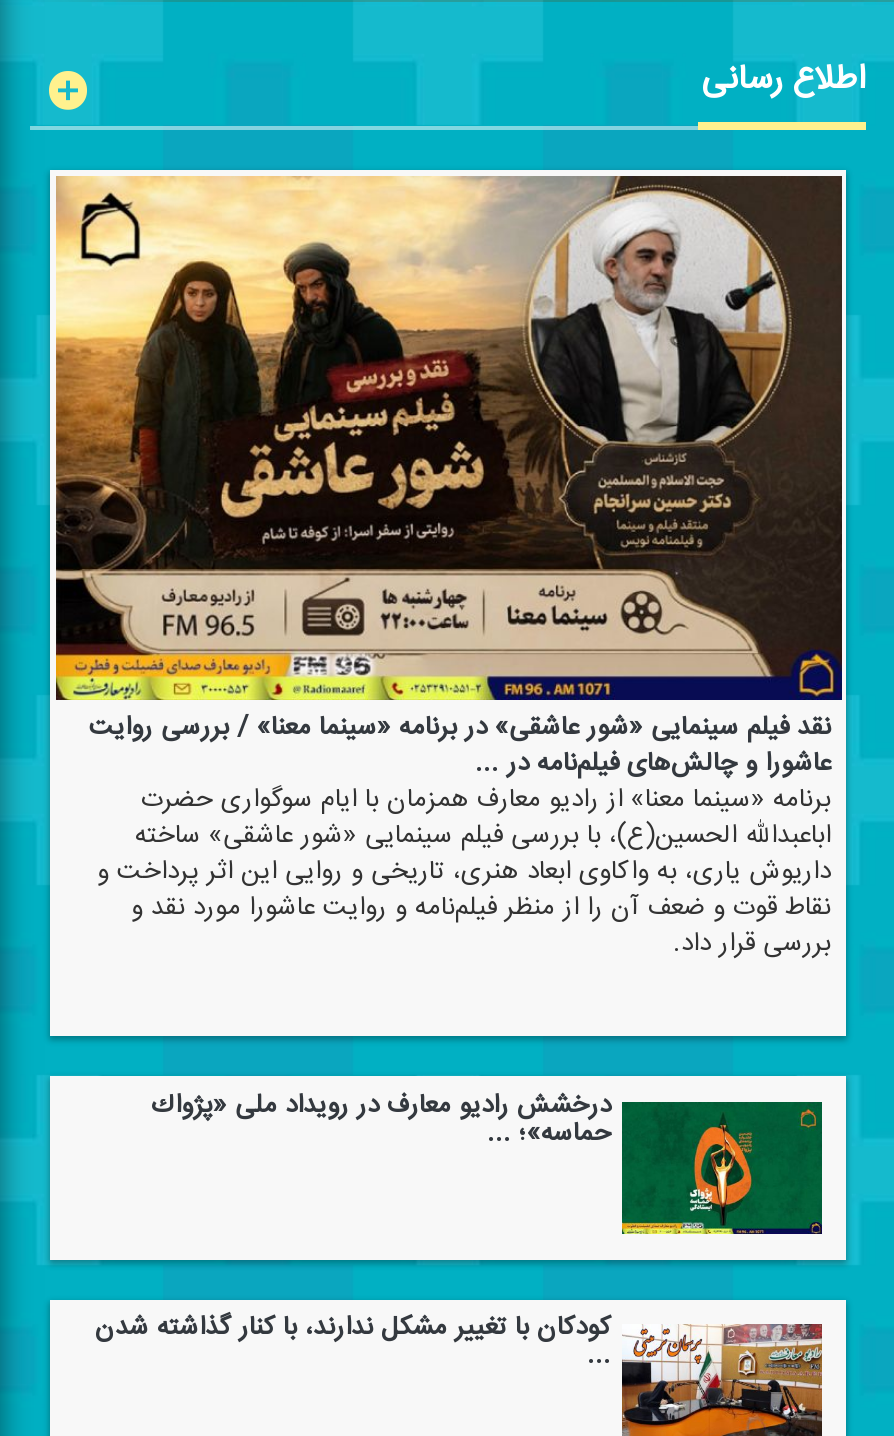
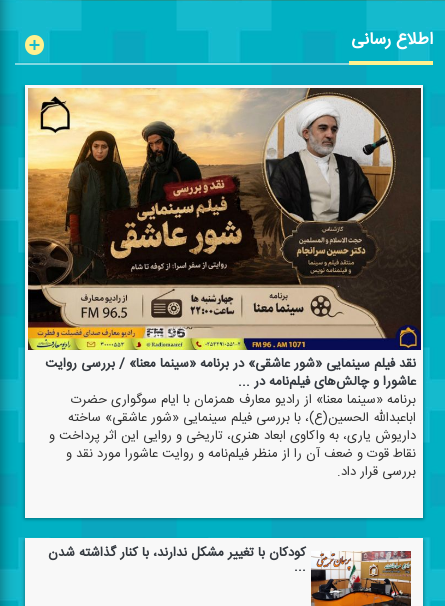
[151,1083,824,1236] [image] | درخشش رادیو معارف در رویداد ملی «پژواك | حماسه»؛ ... -> none

